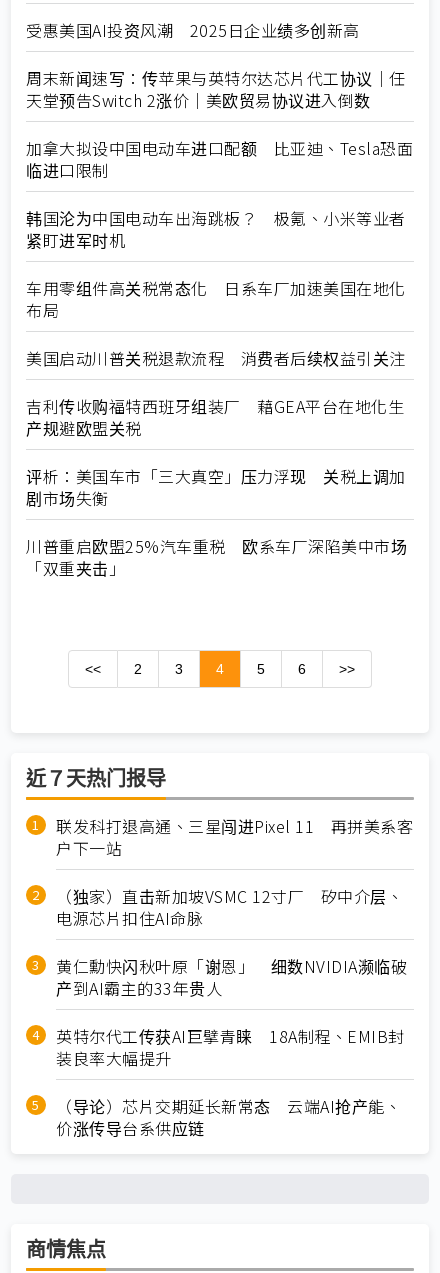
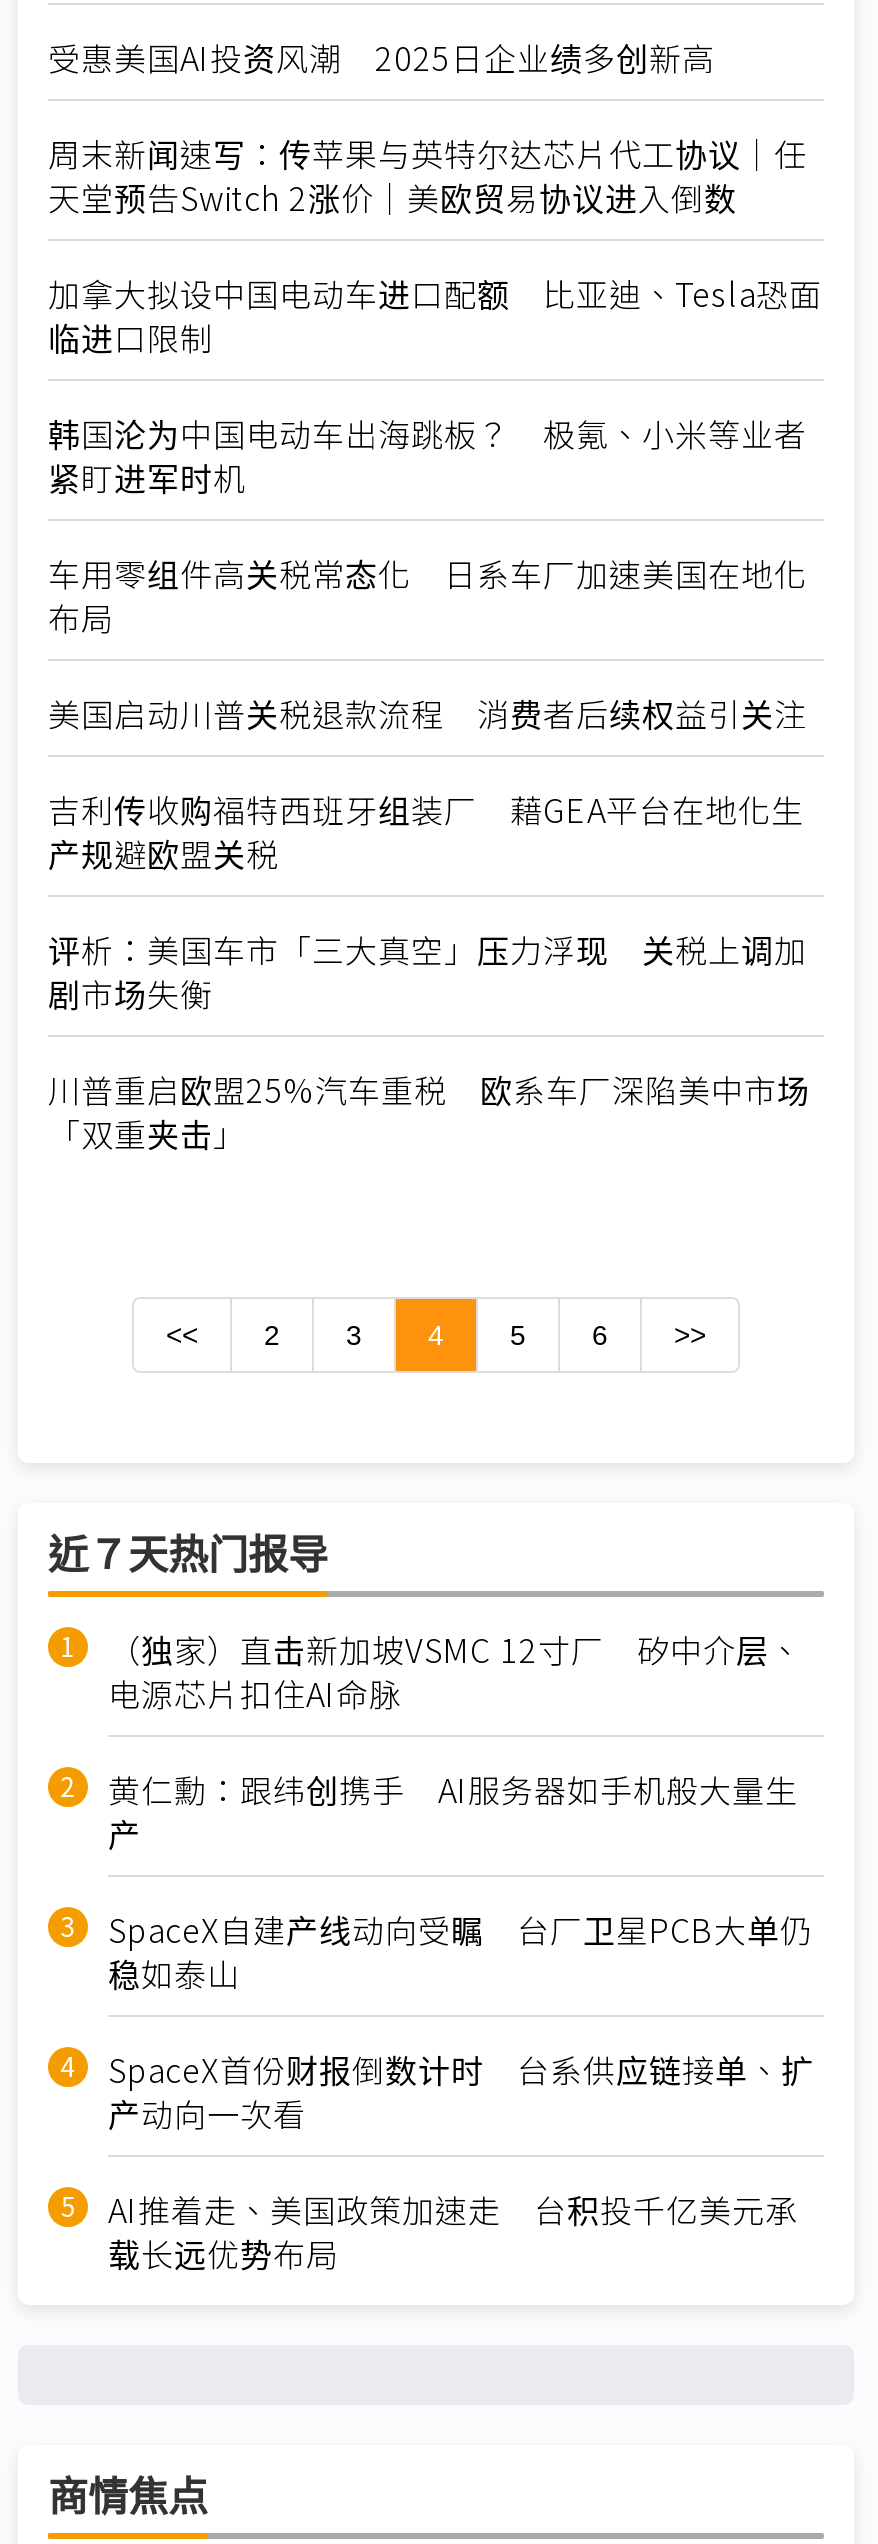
[56,814,413,860] 联发科打退高通、三星闯进Pixel 11 再拼美系客 | 户下一站 -> none
moved [56,884,403,930] -> [108,1625,802,1717]: （独家）直击新加坡VSMC 12寸厂 矽中介层、 | 电源芯片扣住AI命脉
[56,954,407,1140] 黄仁勳快闪秋叶原「谢恩」 细数NVIDIA濒临破 | 产到AI霸主的33年贵人 | 英特尔代工传获AI巨擘青睐 18A制程、EMIB封 | 装良率大幅提升 | （导论）芯片交期延长新常态 云端AI抢产能、 | 价涨传导台系供应链 -> [108,1765,814,2277] 黄仁勳：跟纬创携手 AI服务器如手机般大量生 | 产 | SpaceX自建产线动向受瞩 台厂卫星PCB大单仍 | 稳如泰山 | SpaceX首份财报倒数计时 台系供应链接单、扩 | 产动向一次看 | AI推着走、美国政策加速走 台积投千亿美元承 | 载长远优势布局

